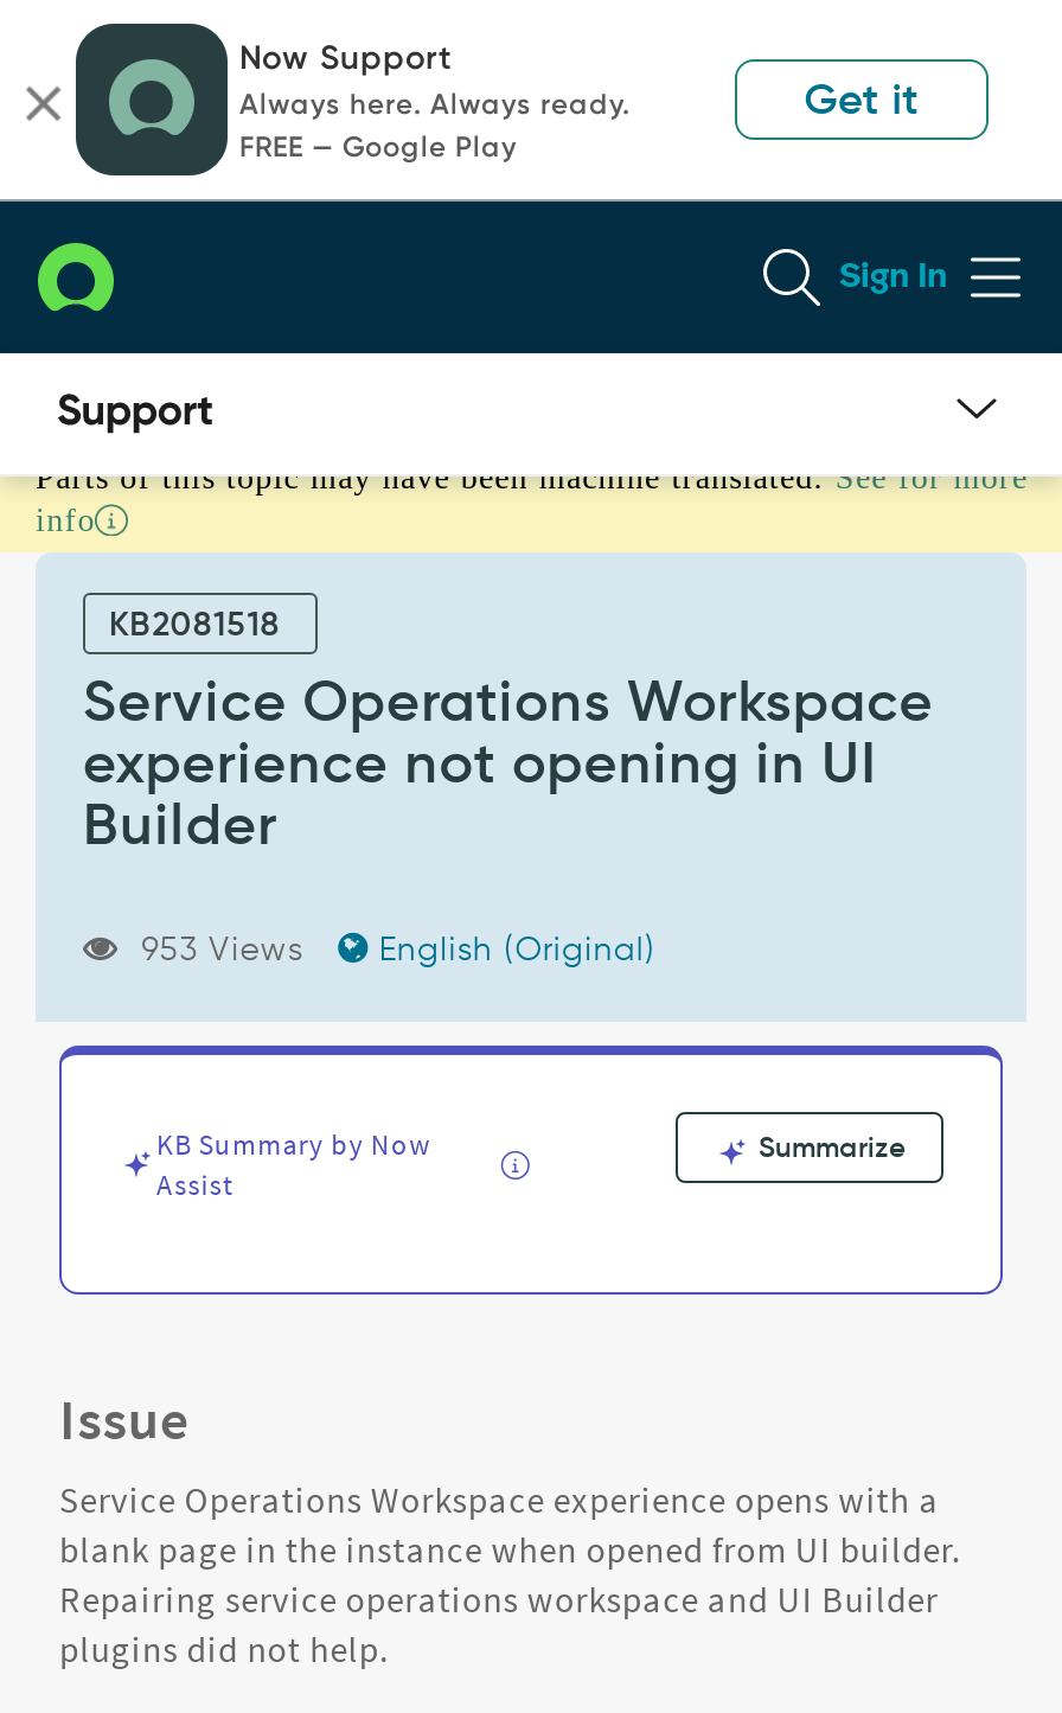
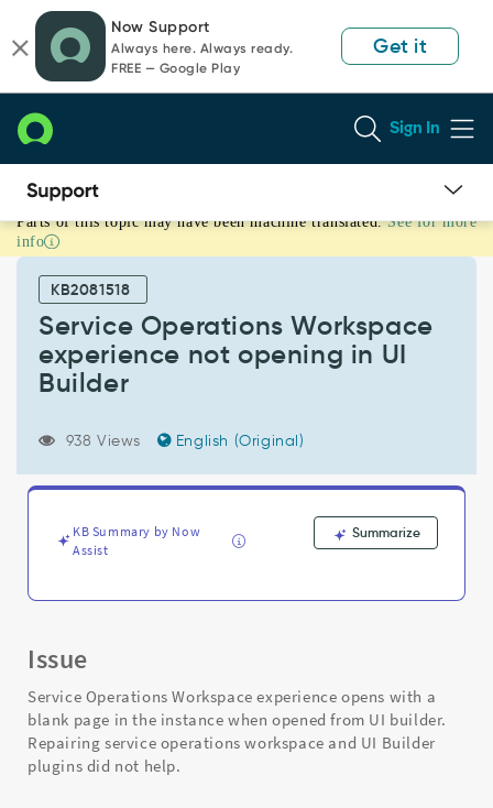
[130,929,656,970] 953 Views English (Original) -> [61,432,304,450] 938 Views English (Original)

